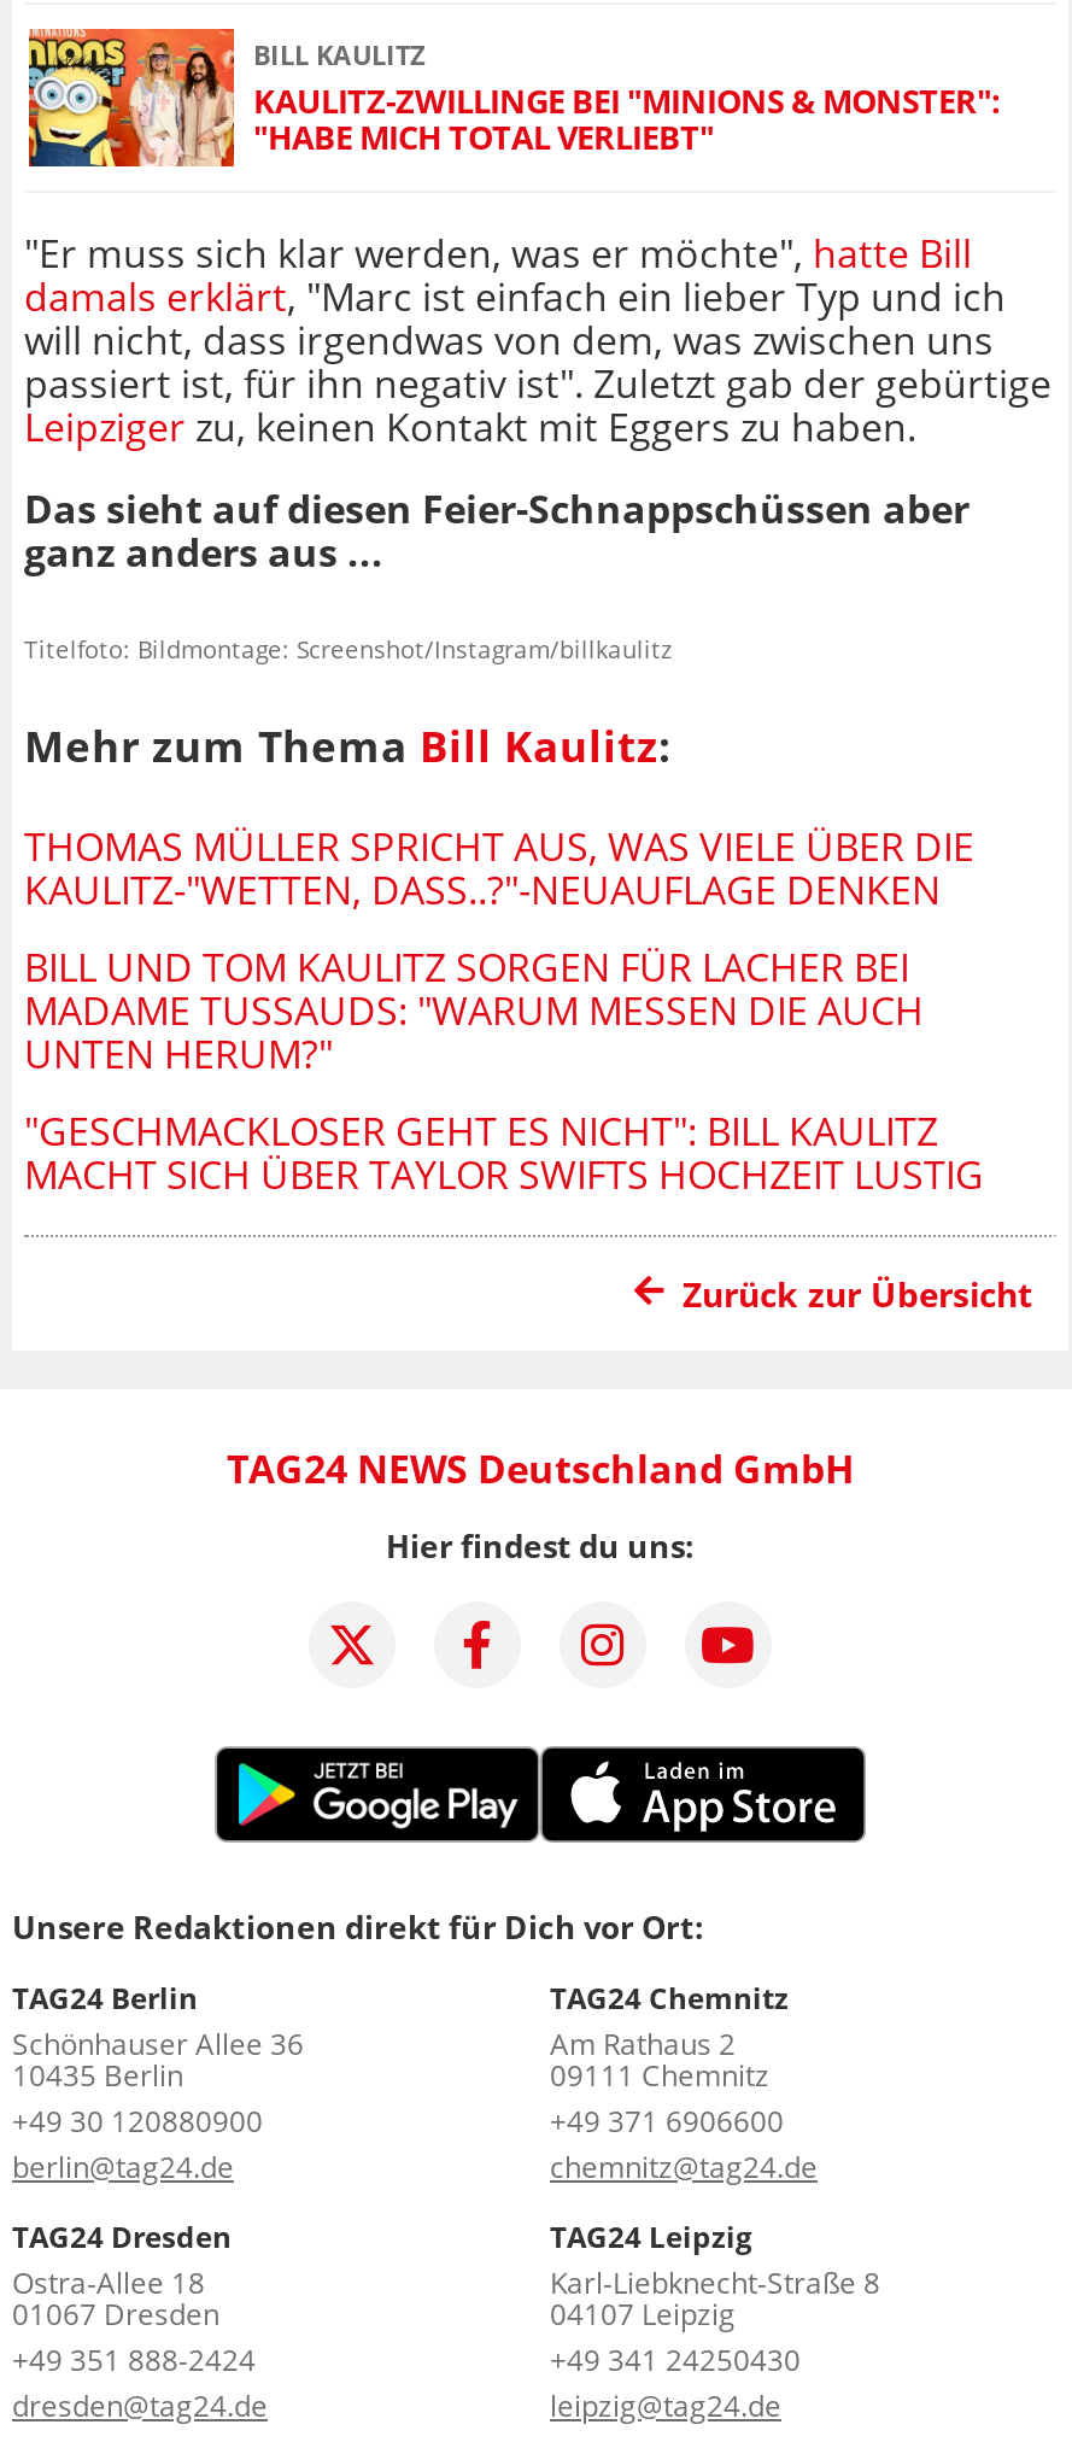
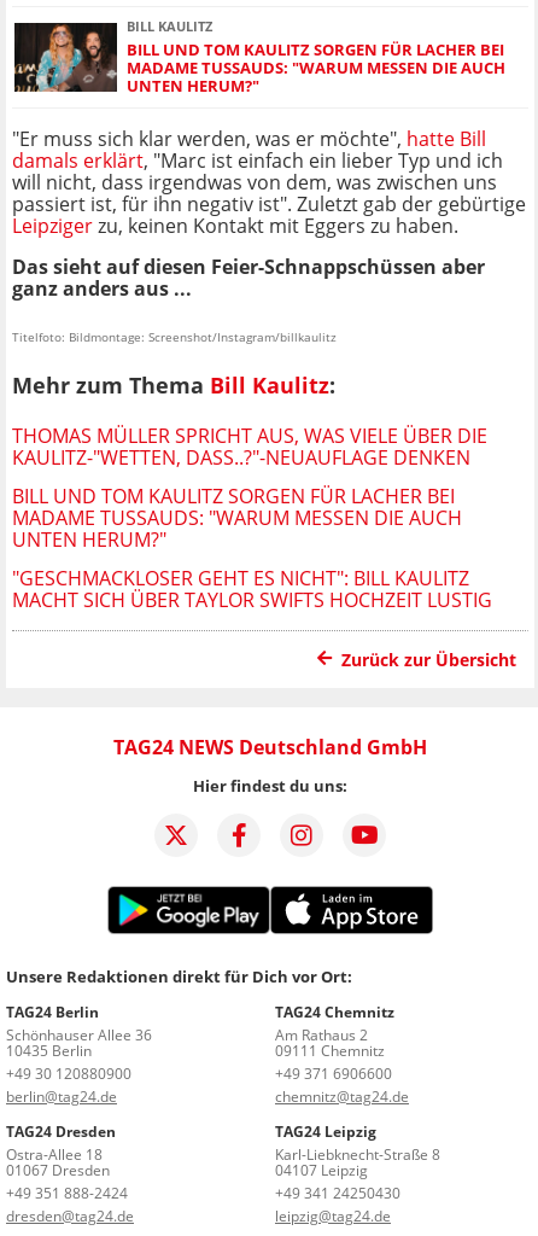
[27,25,1001,170] [image] | KAULITZ-ZWILLINGE BEI "MINIONS & MONSTER": | "HABE MICH TOTAL VERLIEBT" -> [13,13,505,97] [image] | BILL UND TOM KAULITZ SORGEN FÜR LACHER BEI | MADAME TUSSAUDS: "WARUM MESSEN DIE AUCH | UNTEN HERUM?"

